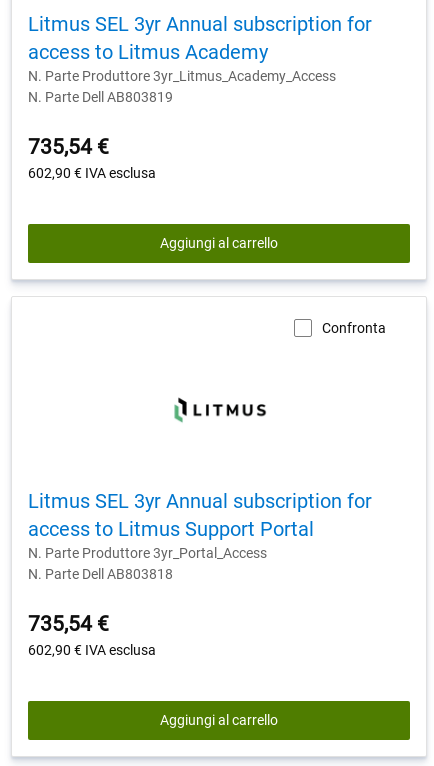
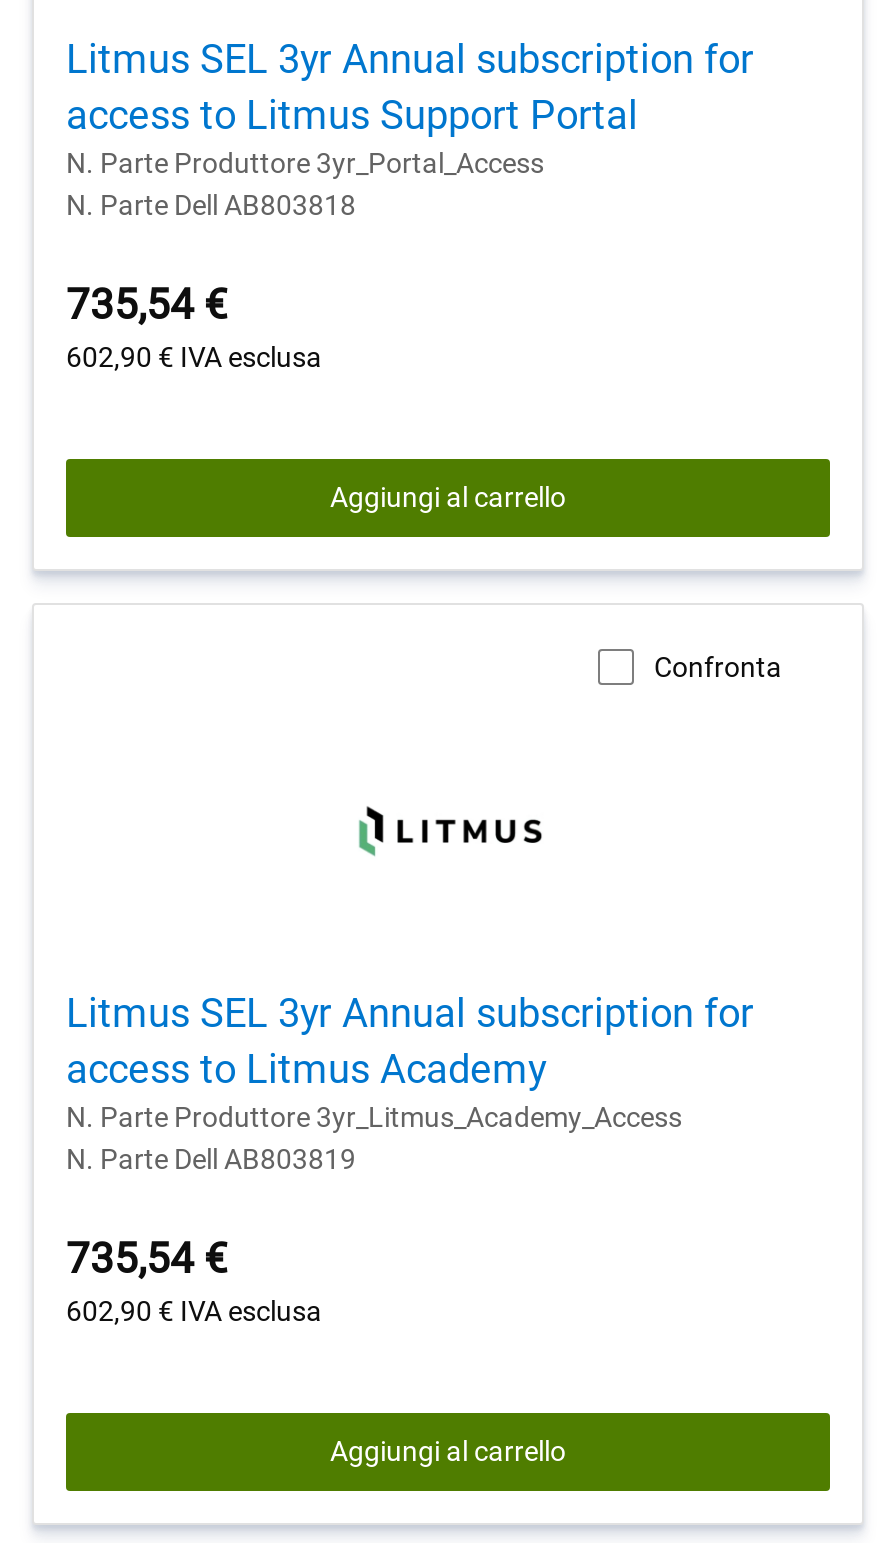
moved [28,40,336,105] -> [66,1045,682,1175]: access to Litmus Academy | N. Parte Produttore 3yr_Litmus_Academy_Access | N. Parte Dell AB803819
moved [28,517,314,582] -> [66,91,638,221]: access to Litmus Support Portal | N. Parte Produttore 3yr_Portal_Access | N. Parte Dell AB803818

